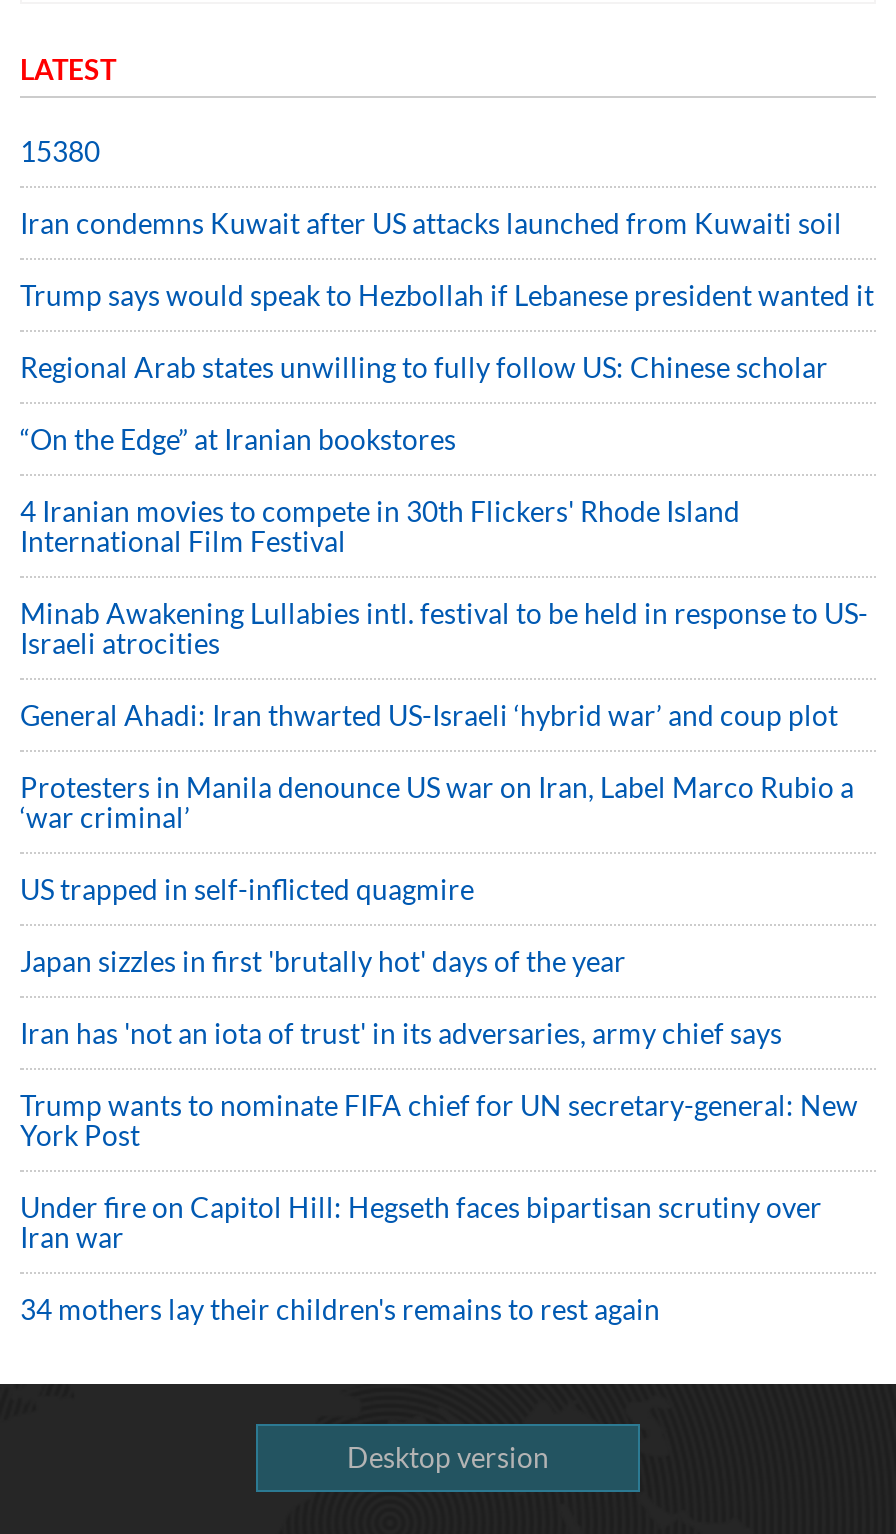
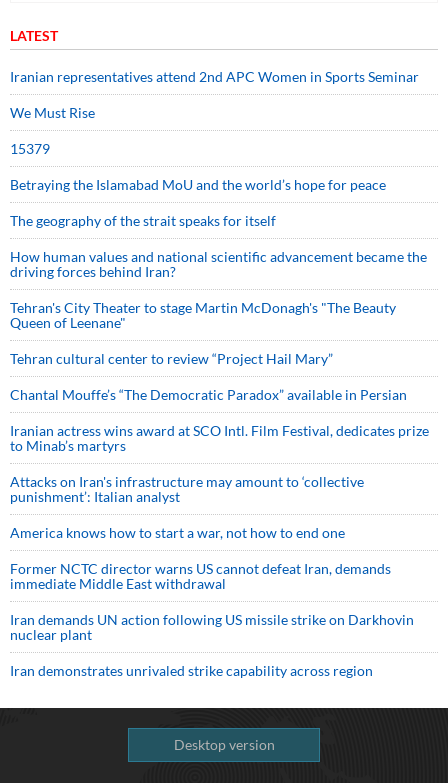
[20,135,100,169] 15380 -> [10,68,419,85] Iranian representatives attend 2nd APC Women in Sports Seminar
[20,207,842,241] Iran condemns Kuwait after US attacks launched from Kuwaiti soil -> [10,104,95,121] We Must Rise
[20,279,874,313] Trump says would speak to Hezbollah if Lebanese president wanted it -> [10,140,50,157] 15379
[20,351,828,385] Regional Arab states unwilling to fully follow US: Chinese scholar -> [10,176,386,193] Betraying the Islamabad MoU and the world’s hope for peace
[20,423,456,457] “On the Edge” at Iranian bookstores -> [10,212,276,229] The geography of the strait speaks for itself
[20,495,740,559] 4 Iranian movies to compete in 30th Flickers' Rhode Island | International Film Festival -> [10,248,427,280] How human values and national scientific advancement became the | driving forces behind Iran?
[20,597,868,661] Minab Awakening Lullabies intl. festival to be held in response to US- | Israeli atrocities -> [10,299,396,331] Tehran's City Theater to stage Martin McDonagh's "The Beauty | Queen of Leenane"
[20,699,838,733] General Ahadi: Iran thwarted US-Israeli ‘hybrid war’ and coup plot -> [10,350,333,367] Tehran cultural center to review “Project Hail Mary”
[20,771,854,835] Protesters in Manila denounce US war on Iran, Label Marco Rubio a | ‘war criminal’ -> [10,386,407,403] Chantal Mouffe’s “The Democratic Paradox” available in Persian
[20,873,480,907] US trapped in self-inflicted quagmire -> [10,422,429,454] Iranian actress wins award at SCO Intl. Film Festival, dedicates prize | to Minab’s martyrs
[20,945,626,979] Japan sizzles in first 'brutally hot' days of the year -> [10,473,364,505] Attacks on Iran's infrastructure may amount to ‘collective | punishment’: Italian analyst
[20,1017,788,1051] Iran has 'not an iota of trust' in its adversaries, army chief says -> [10,524,345,541] America knows how to start a war, not how to end one
[20,1089,858,1153] Trump wants to nominate FIFA chief for UN secretary-general: New | York Post -> [10,560,391,592] Former NCTC director warns US cannot defeat Iran, demands | immediate Middle East withdrawal
[20,1191,822,1255] Under fire on Capitol Hill: Hegseth faces bipartisan scrutiny over | Iran war -> [10,611,414,643] Iran demands UN action following US missile strike on Darkhovin | nuclear plant
[20,1293,660,1327] 34 mothers lay their children's remains to rest again -> [10,662,373,679] Iran demonstrates unrivaled strike capability across region

